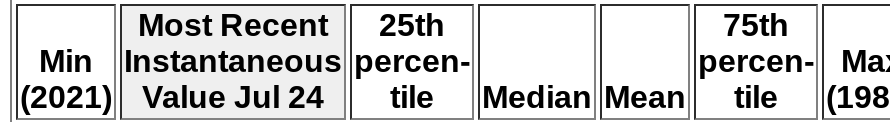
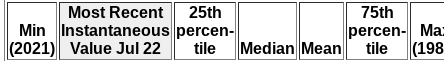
[142,80,324,114] Value Jul 24 -> [70,40,161,57] Value Jul 22

